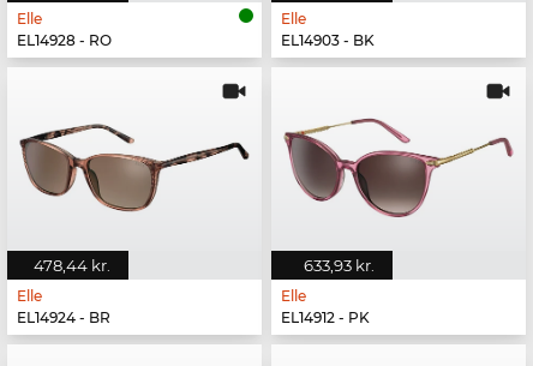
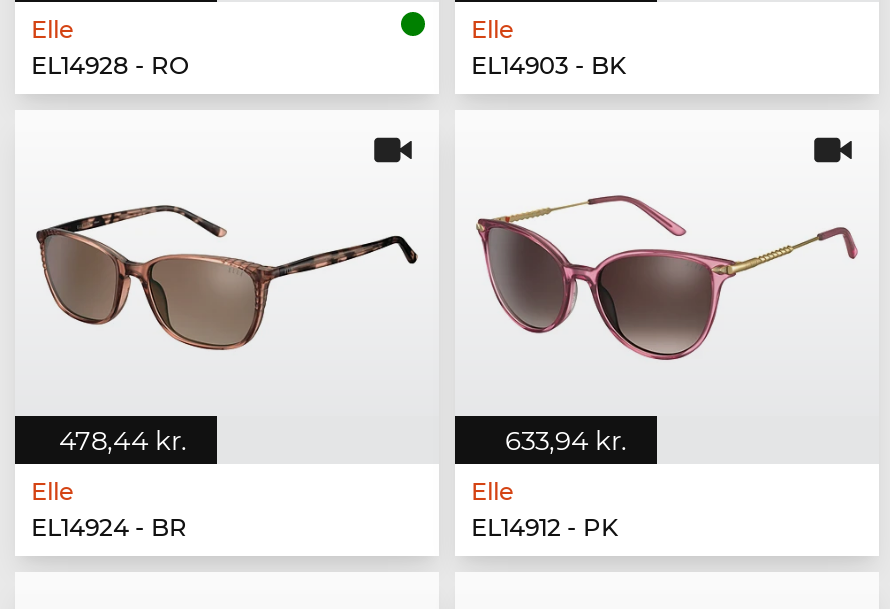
[304,255,375,274] 633,93 kr. -> [505,423,627,455] 633,94 kr.

